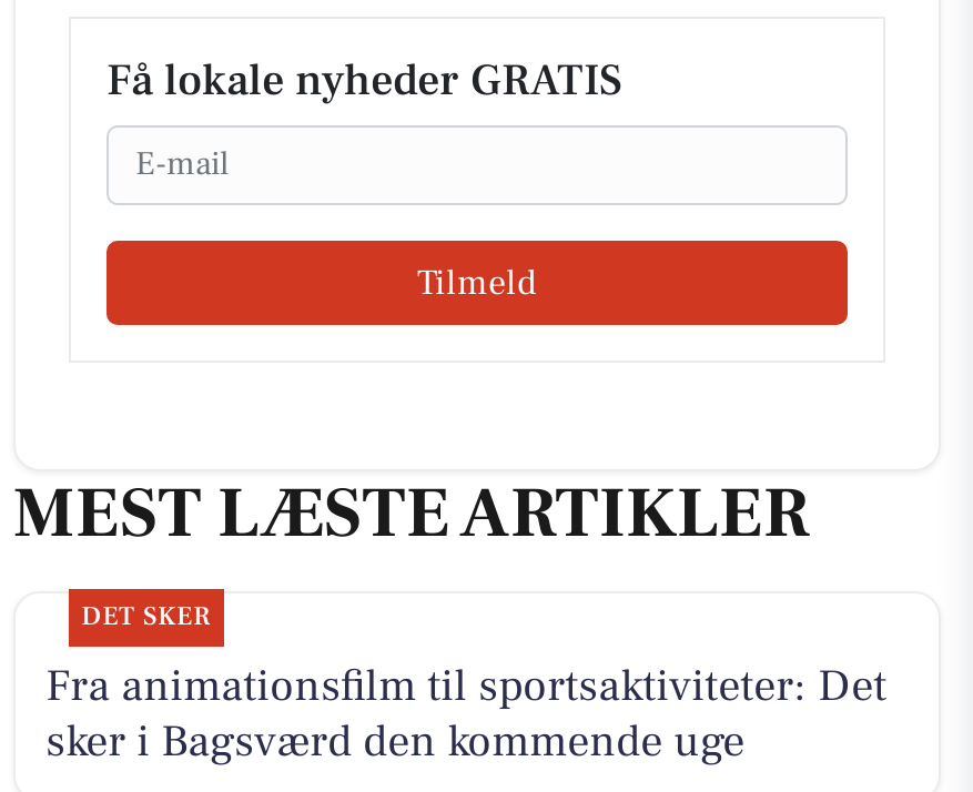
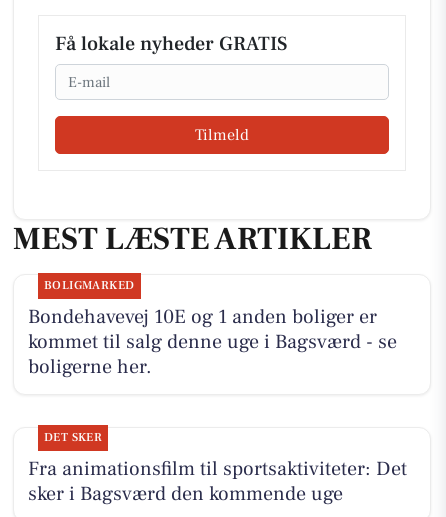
none -> [28,278,397,380] BOLIGMARKED | Bondehavevej 10E og 1 anden boliger er | kommet til salg denne uge i Bagsværd - se | boligerne her.

